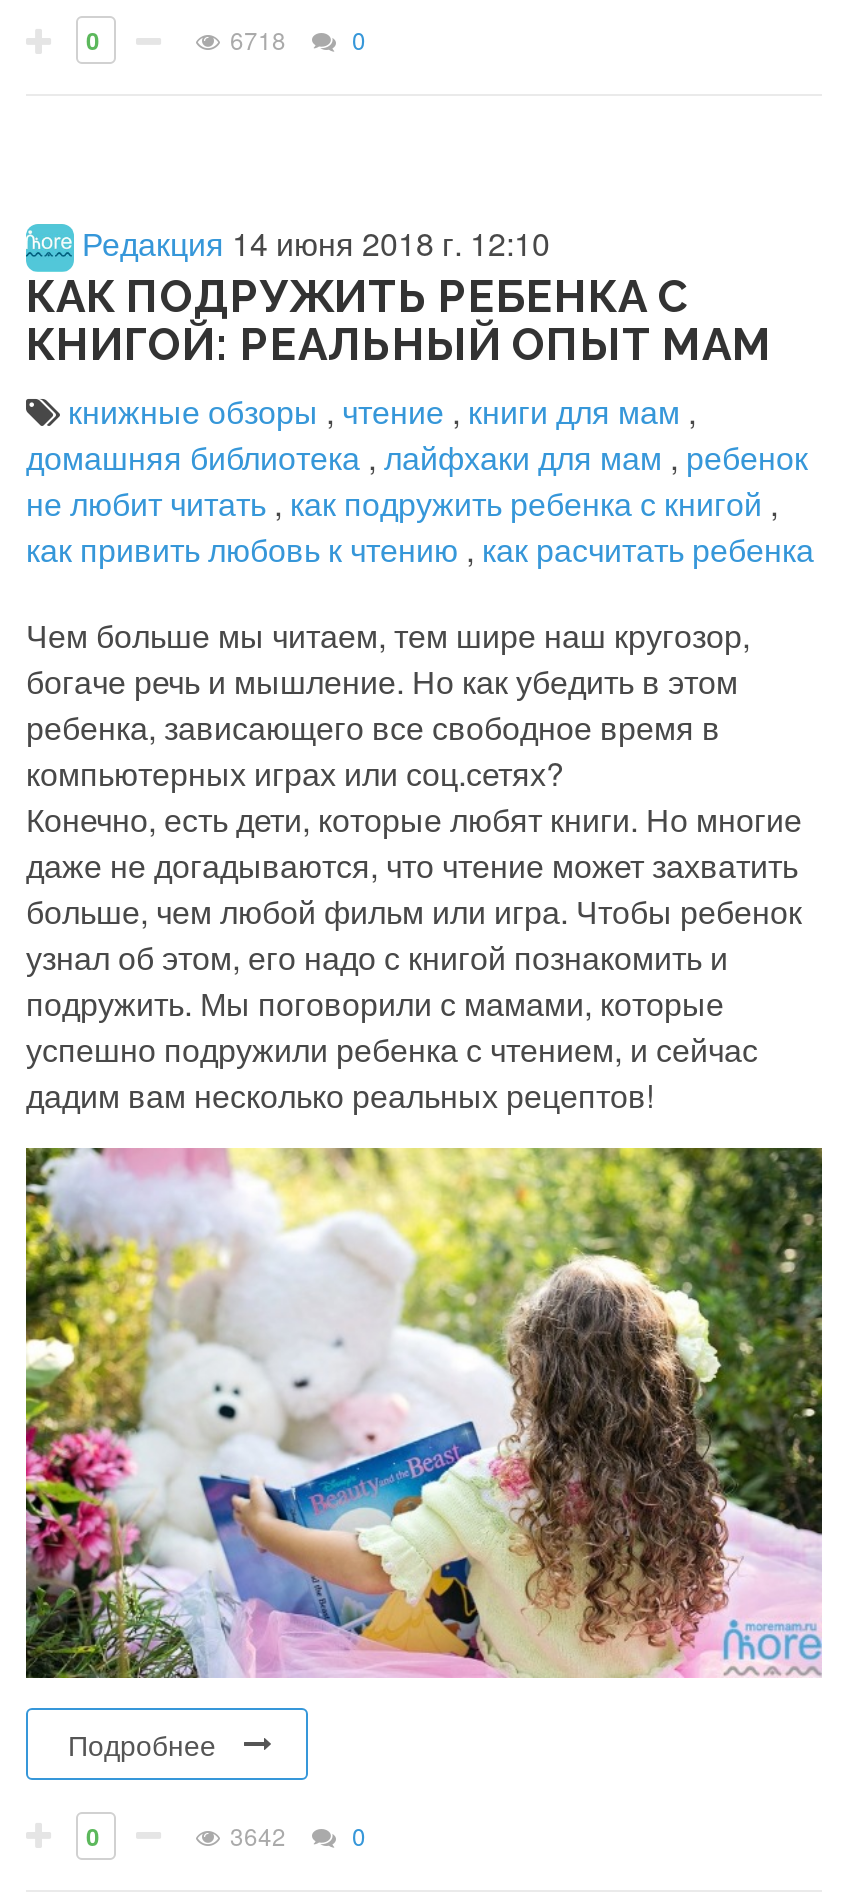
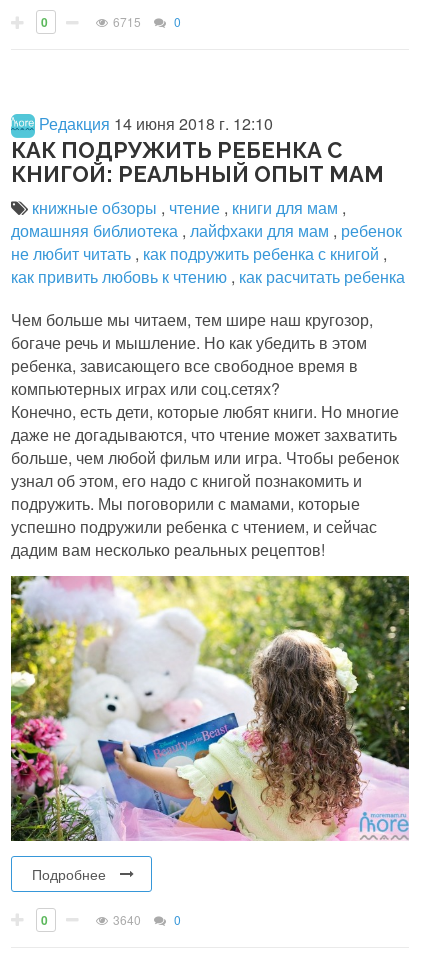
[230,22,366,56] 6718 0 -> [113,13,181,30] 6715 0
[230,1817,366,1851] 3642 0 -> [113,911,181,928] 3640 0

